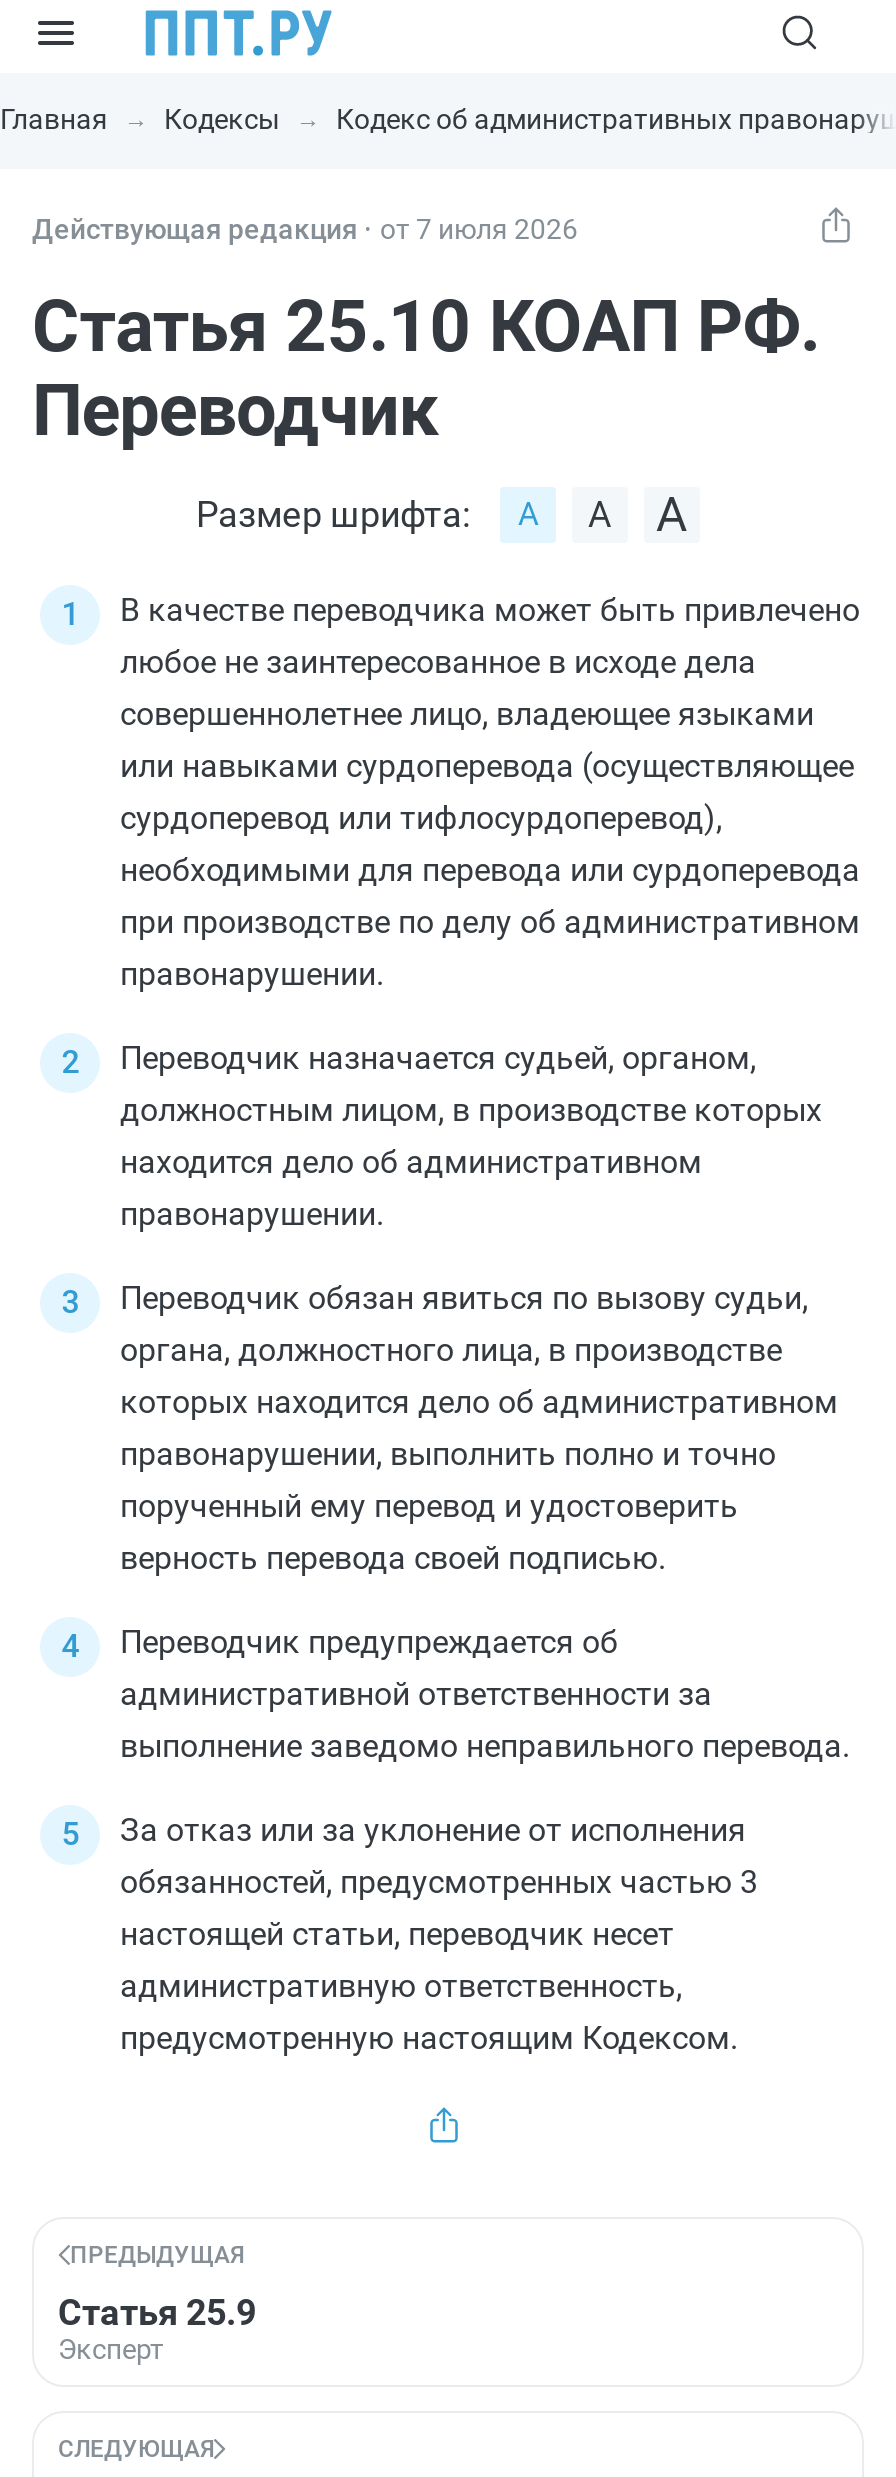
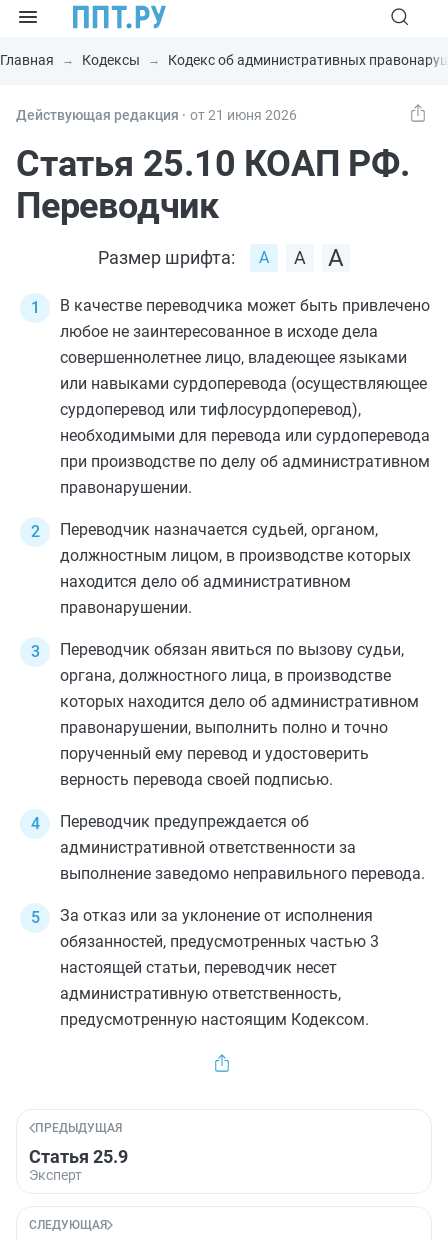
[32,213,578,245] Действующая редакция ⸱ от 7 июля 2026 -> [16,107,297,123] Действующая редакция ⸱ от 21 июня 2026

